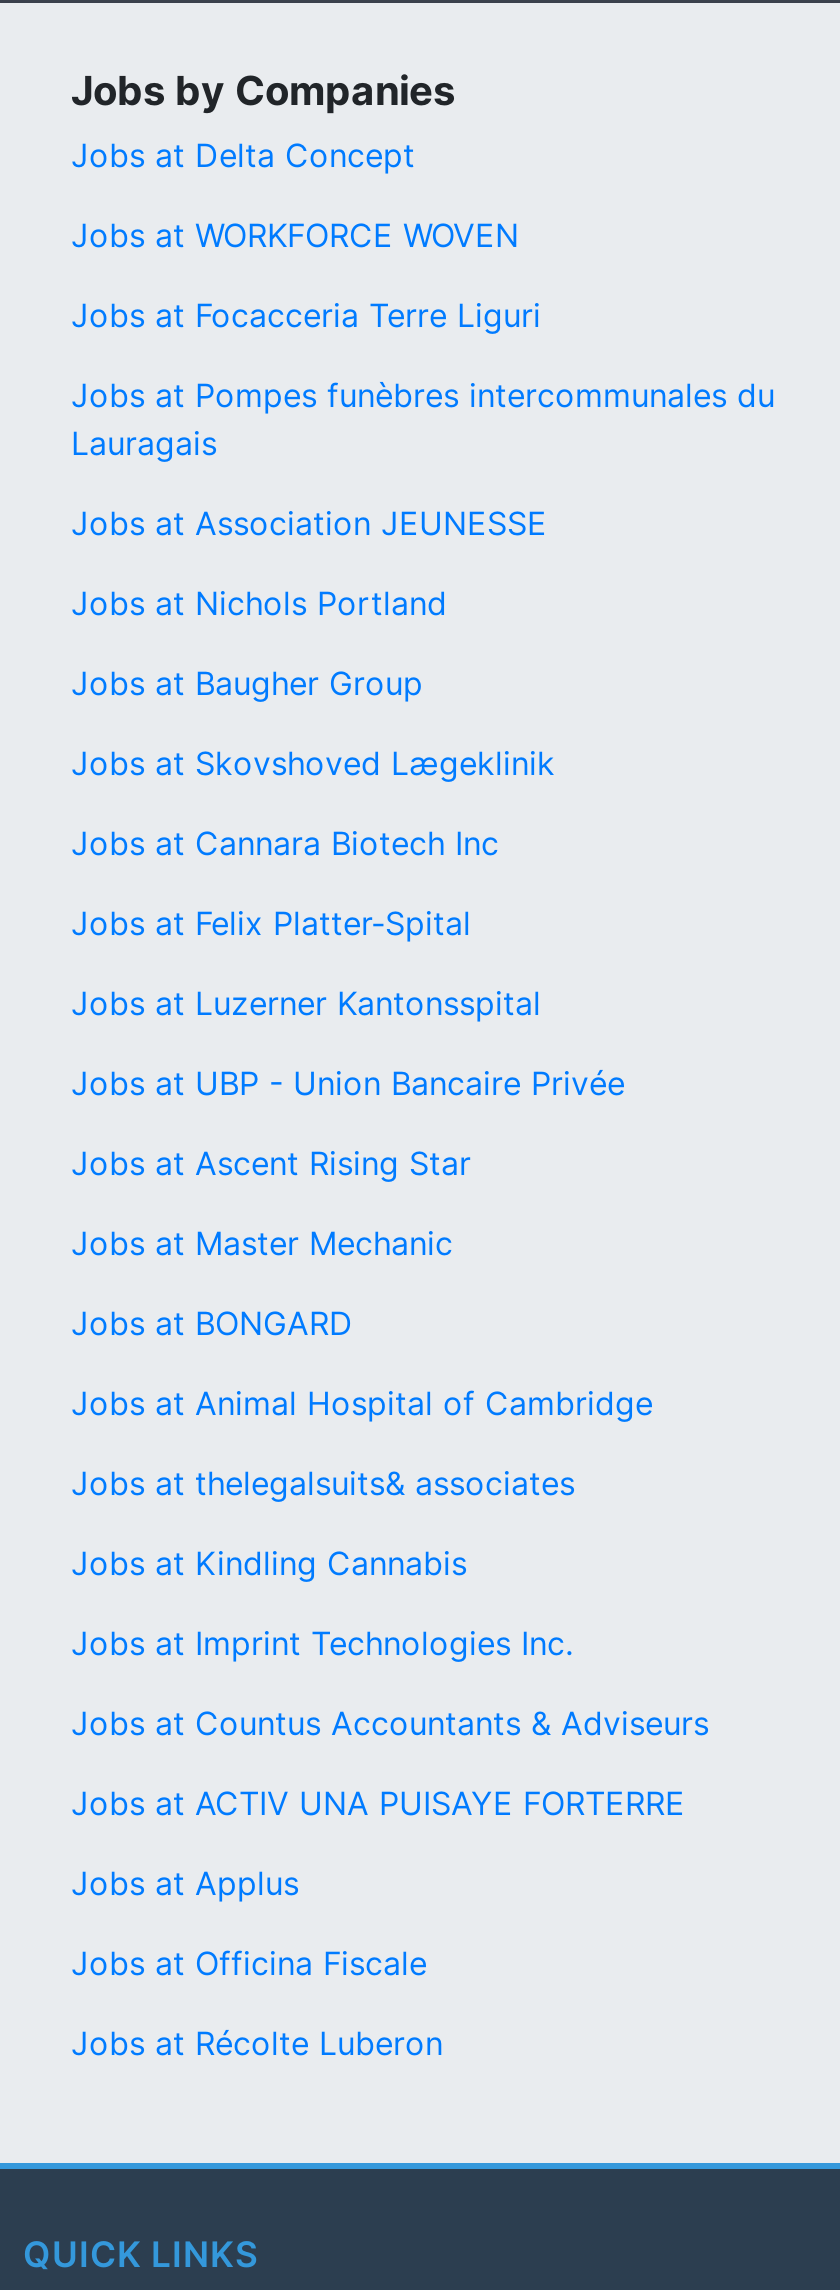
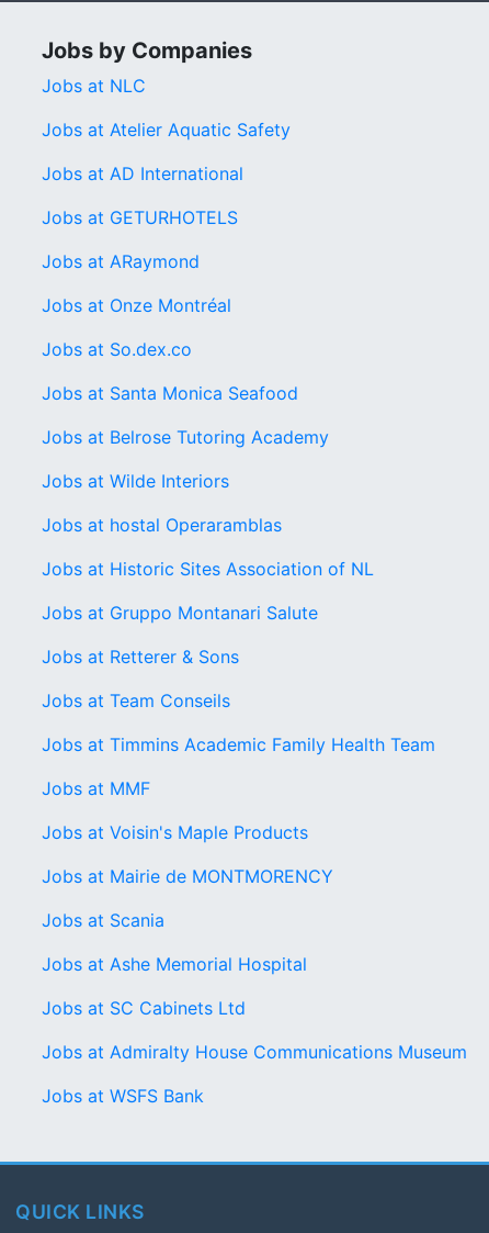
[71,135,415,175] Jobs at Delta Concept -> [42,75,146,97] Jobs at NLC
[71,215,519,255] Jobs at WORKFORCE WOVEN -> [42,119,291,141] Jobs at Atelier Aquatic Safety
[71,295,541,335] Jobs at Focacceria Terre Liguri -> [42,162,243,184] Jobs at AD International
[71,375,775,463] Jobs at Pompes funèbres intercommunales du | Lauragais -> [42,206,238,228] Jobs at GETURHOTELS
[71,503,547,543] Jobs at Association JEUNESSE -> [42,250,200,272] Jobs at ARaymond
[71,583,447,623] Jobs at Nichols Portland -> [42,294,231,316] Jobs at Onze Montréal
[71,663,423,703] Jobs at Baugher Group -> [42,338,192,360] Jobs at So.dex.co
[71,743,555,783] Jobs at Skovshoved Lægeklinik -> [42,382,298,404] Jobs at Santa Monica Seafood
[71,823,499,863] Jobs at Cannara Biotech Inc -> [42,426,329,448] Jobs at Belrose Tutoring Academy
[71,903,471,943] Jobs at Felix Platter-Spital -> [42,470,229,492] Jobs at Wilde Interiors
[71,983,541,1023] Jobs at Luzerner Kantonsspital -> [42,514,282,536] Jobs at hostal Operaramblas
[71,1063,625,1103] Jobs at UBP - Union Bancaire Privée -> [42,558,374,580] Jobs at Historic Sites Association of NL
[71,1143,471,1183] Jobs at Ascent Rising Star -> [42,602,318,624] Jobs at Gruppo Montanari Salute
[71,1223,453,1263] Jobs at Master Mechanic -> [42,646,239,668] Jobs at Retterer & Sons
[71,1303,353,1343] Jobs at BONGARD -> [42,690,230,711] Jobs at Team Conseils
[71,1383,653,1423] Jobs at Animal Hospital of Cambridge -> [42,733,435,755] Jobs at Timmins Academic Family Health Team
[71,1463,575,1503] Jobs at thelegalsuits& associates -> [42,777,150,799] Jobs at MMF
[71,1543,467,1583] Jobs at Kindling Cannabis -> [42,821,308,843] Jobs at Voisin's Maple Products
[71,1623,573,1663] Jobs at Imprint Technologies Inc. -> [42,865,333,887] Jobs at Mairie de MONTMORENCY
[71,1703,709,1743] Jobs at Countus Accountants & Adviseurs -> [42,909,164,931] Jobs at Scania
[71,1783,685,1823] Jobs at ACTIV UNA PUISAYE FORTERRE -> [42,953,307,975] Jobs at Ashe Memorial Hospital
[71,1863,299,1903] Jobs at Applus -> [42,997,246,1019] Jobs at SC Cabinets Ltd
[71,1943,427,1983] Jobs at Officina Fiscale -> [42,1041,467,1063] Jobs at Admiralty House Communications Museum
[71,2023,443,2063] Jobs at Récolte Luberon -> [42,1085,204,1107] Jobs at WSFS Bank

